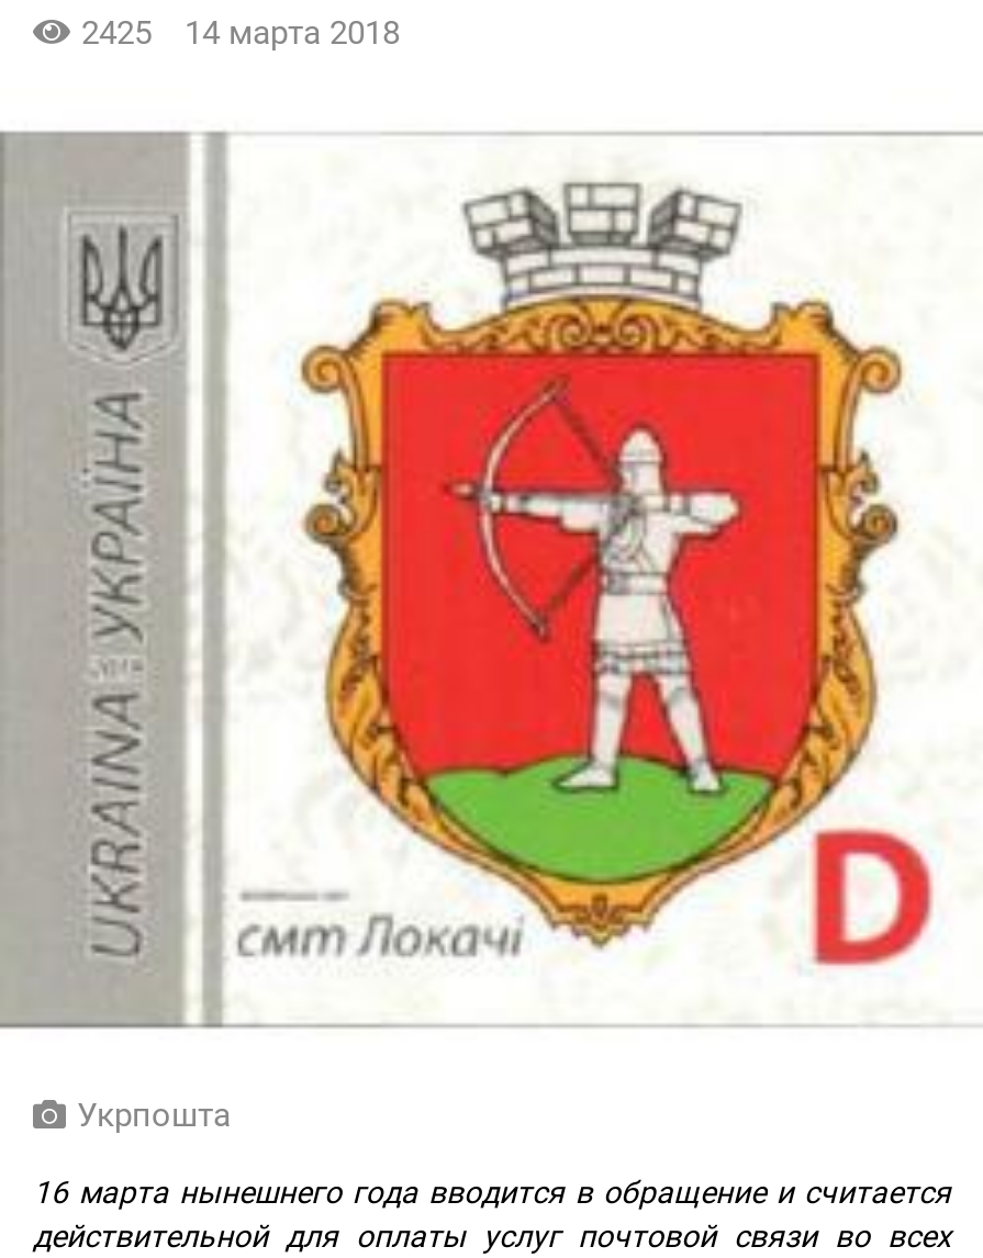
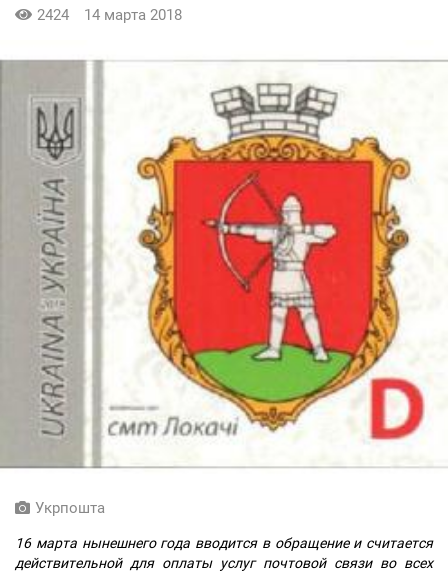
[81,13,400,53] 2425 14 марта 2018 -> [37,6,182,24] 2424 14 марта 2018

